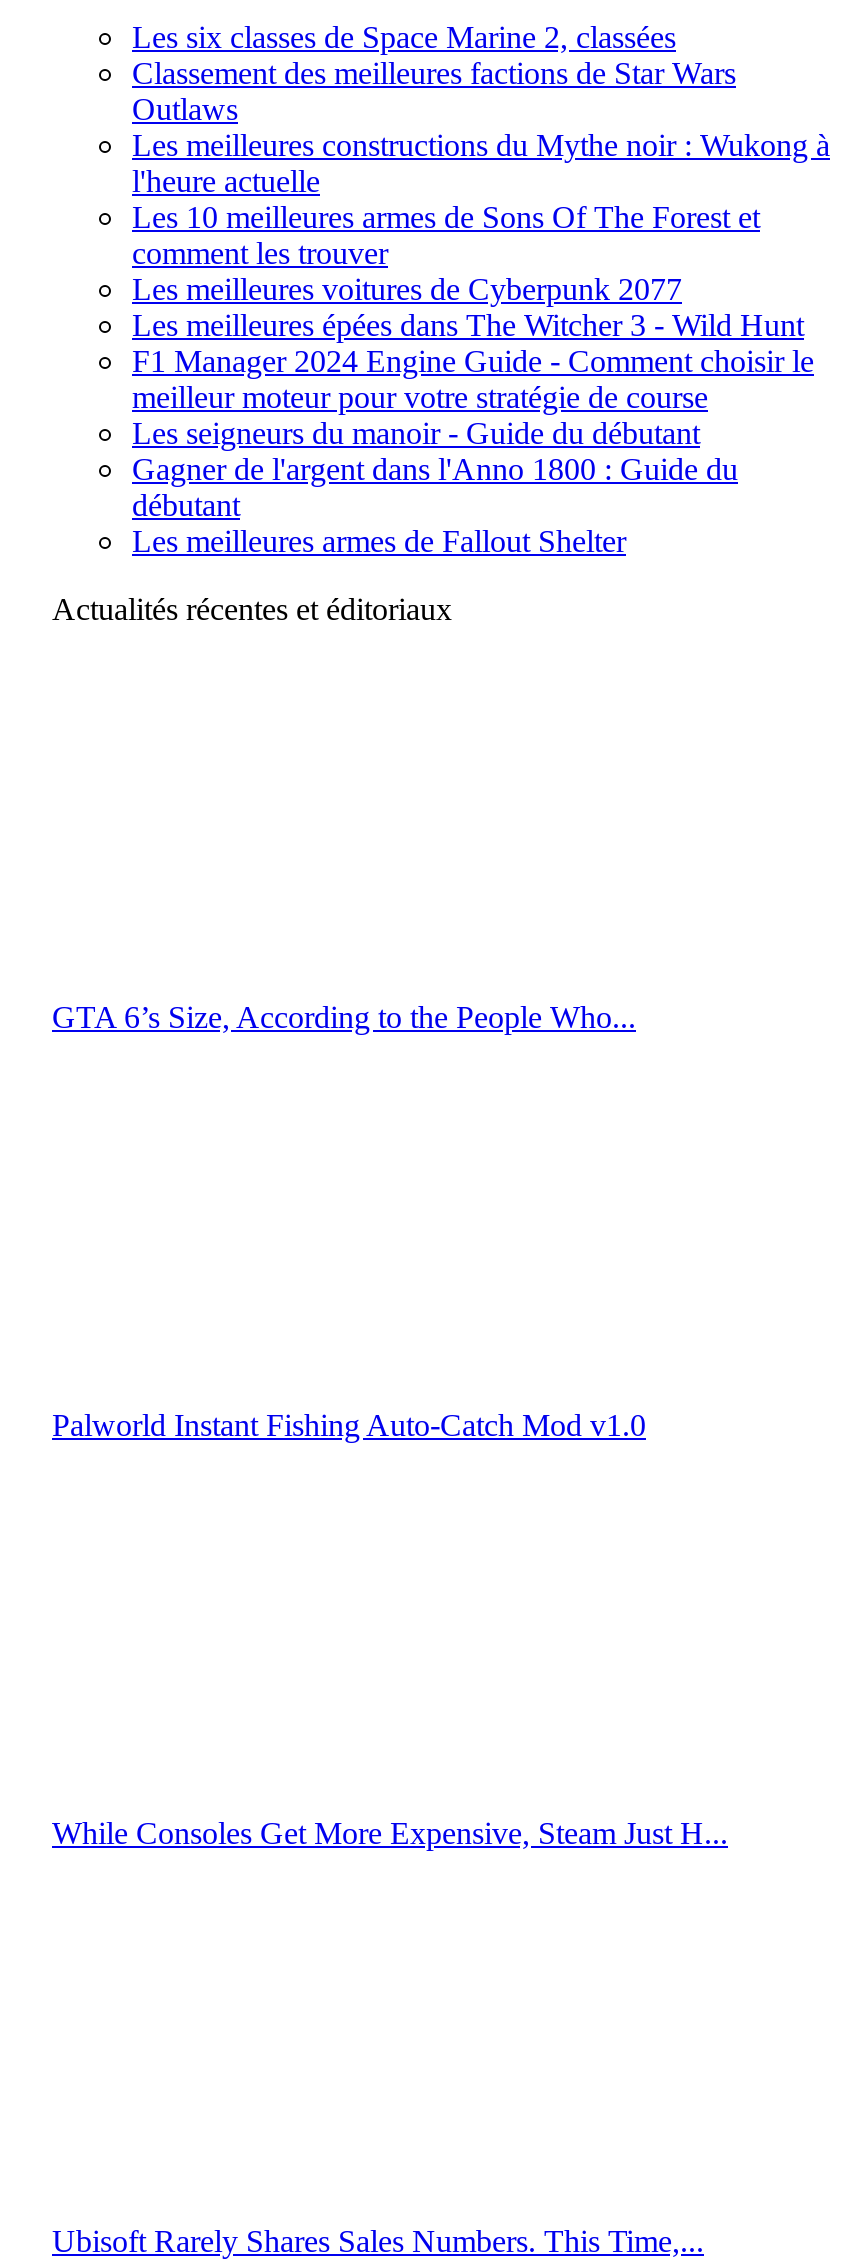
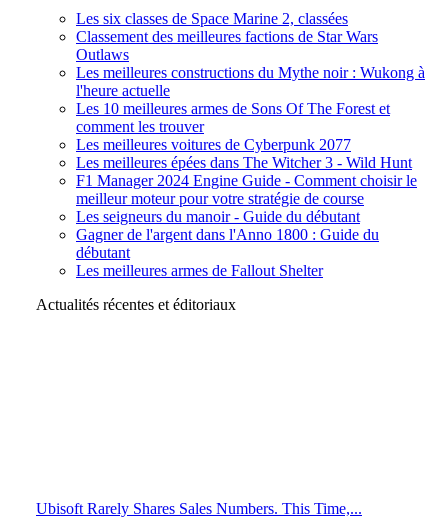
[52,1000,636,1034] GTA 6’s Size, According to the People Who... -> none
[52,1408,646,1442] Palworld Instant Fishing Auto-Catch Mod v1.0 -> none
[52,1816,728,1850] While Consoles Get More Expensive, Steam Just H... -> none

